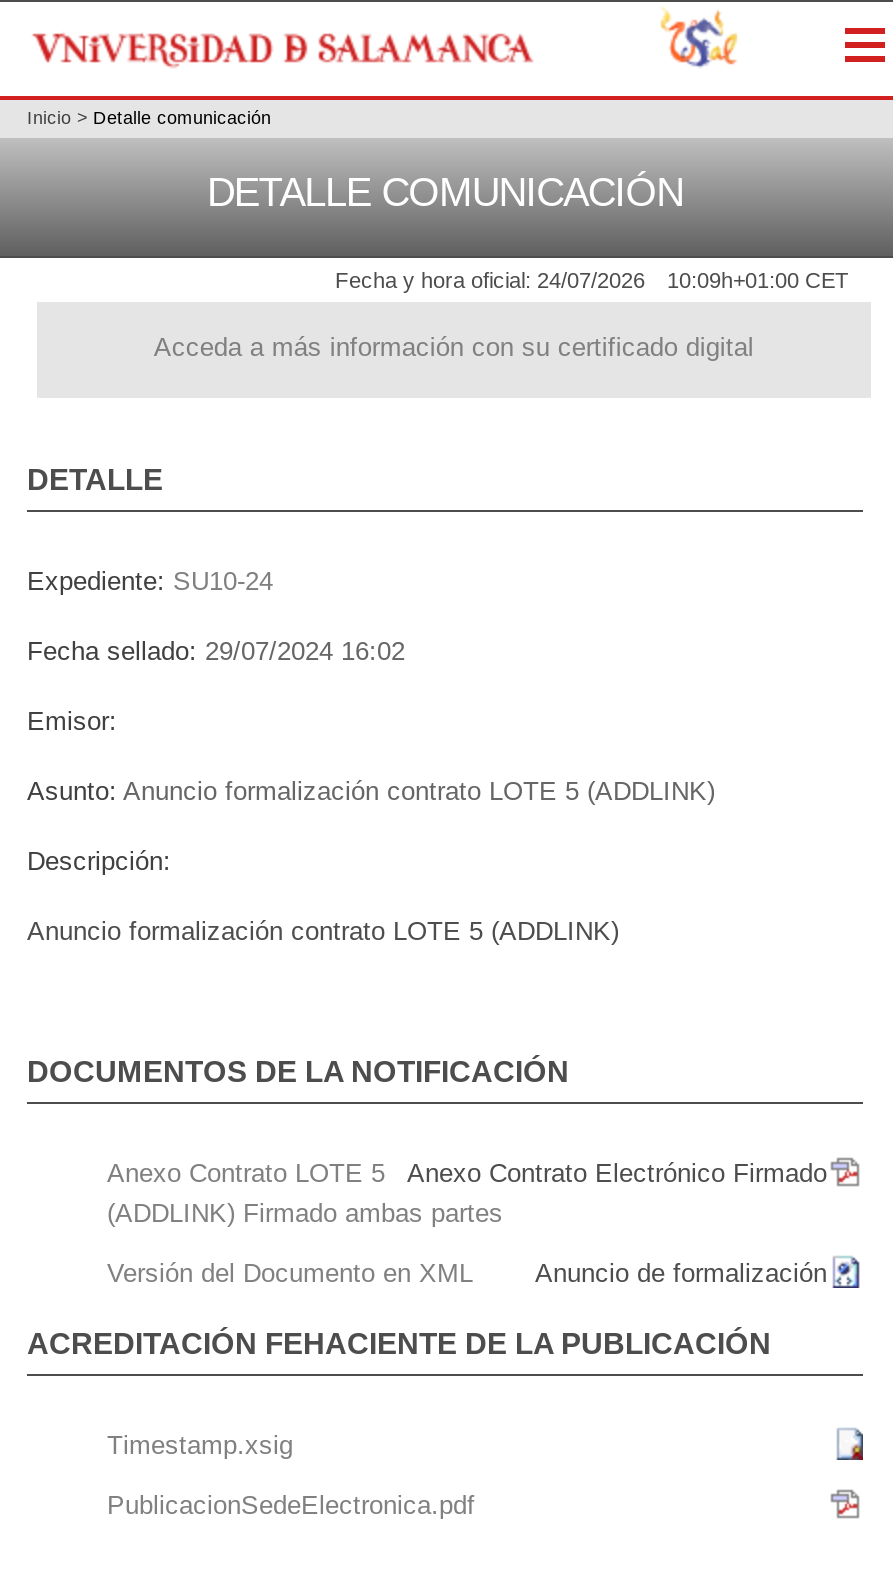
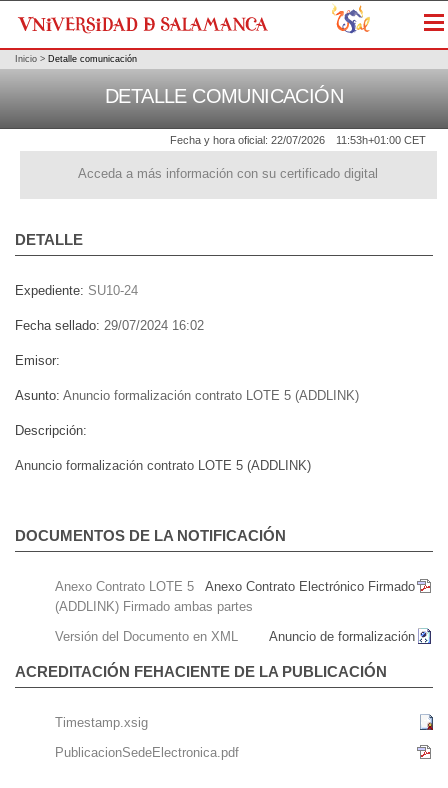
[335,269,645,293] Fecha y hora oficial: 24/07/2026 -> [170,134,325,146] Fecha y hora oficial: 22/07/2026
[667,269,849,293] 10:09h+01:00 CET -> [336,134,426,146] 11:53h+01:00 CET

